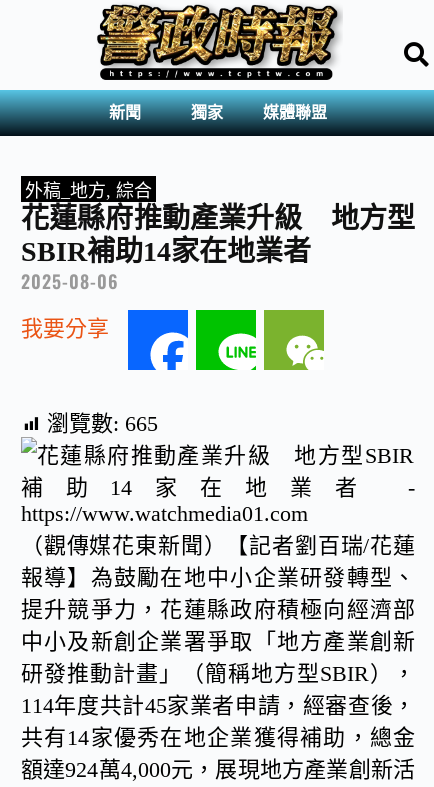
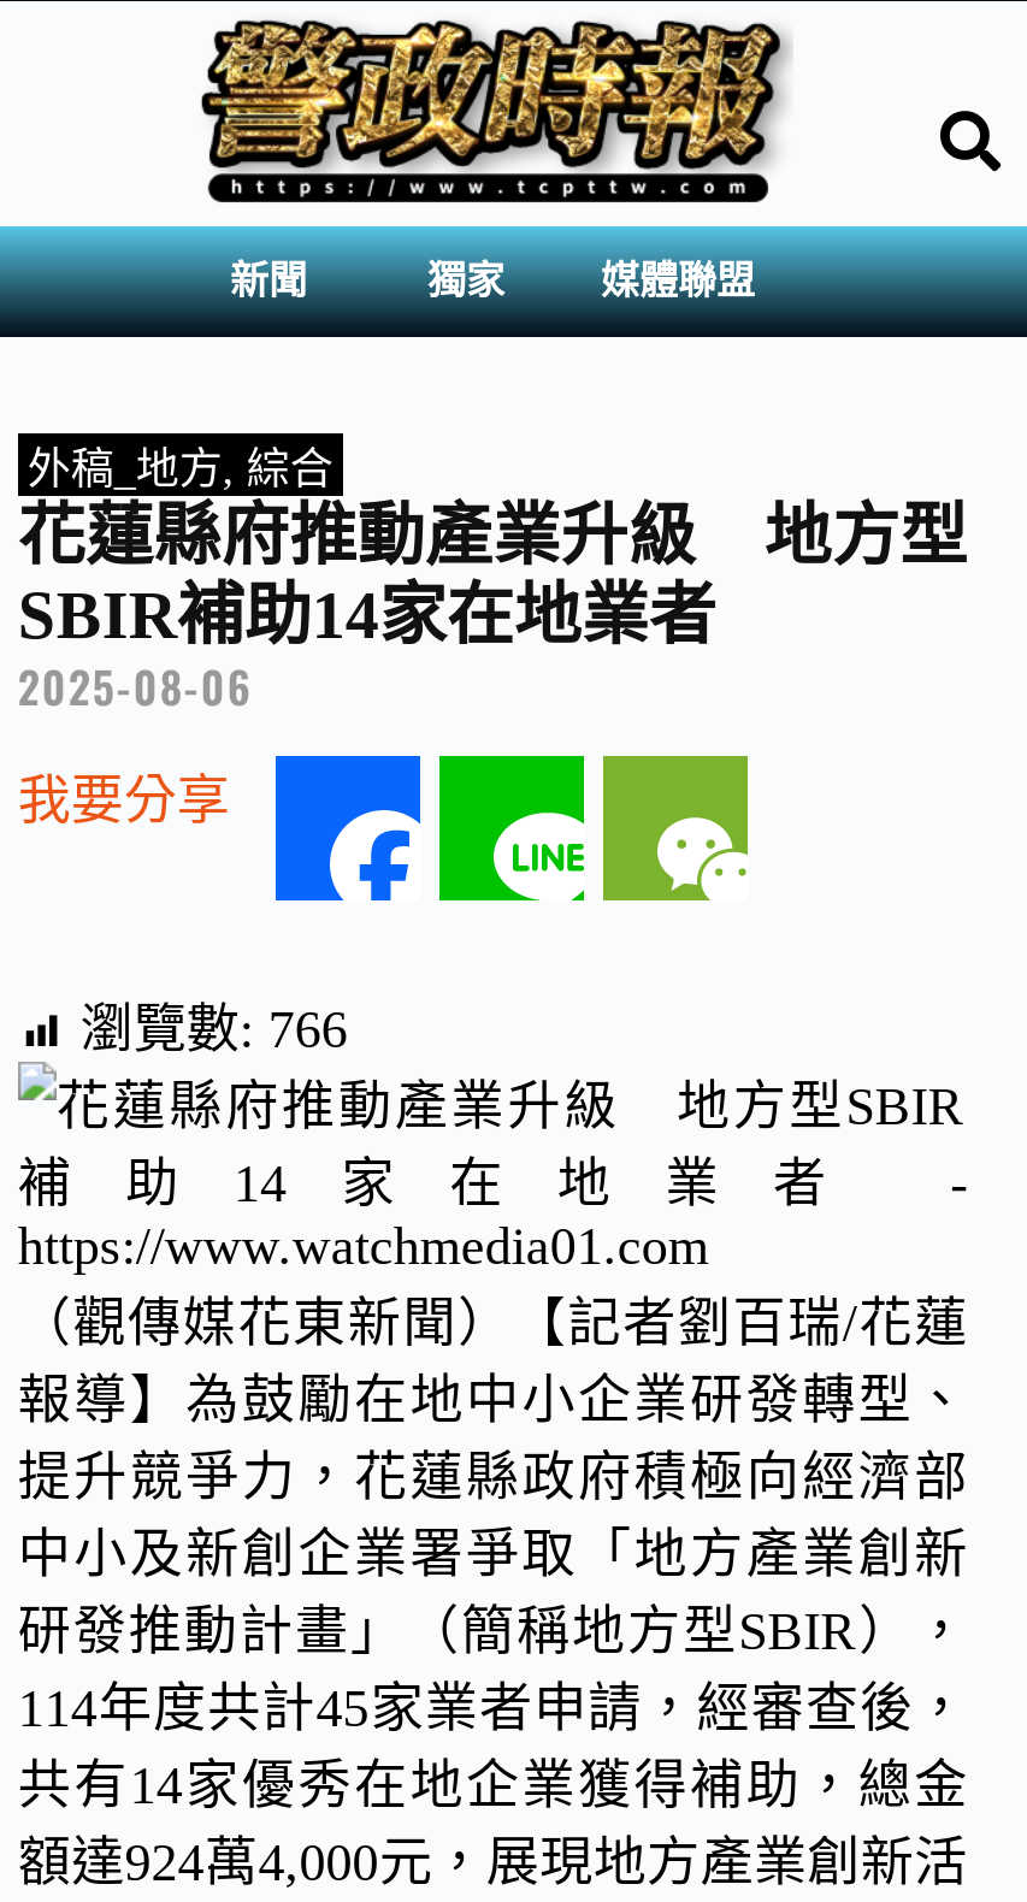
[47,411,158,436] 瀏覽數: 665 -> [80,999,348,1059] 瀏覽數: 766

